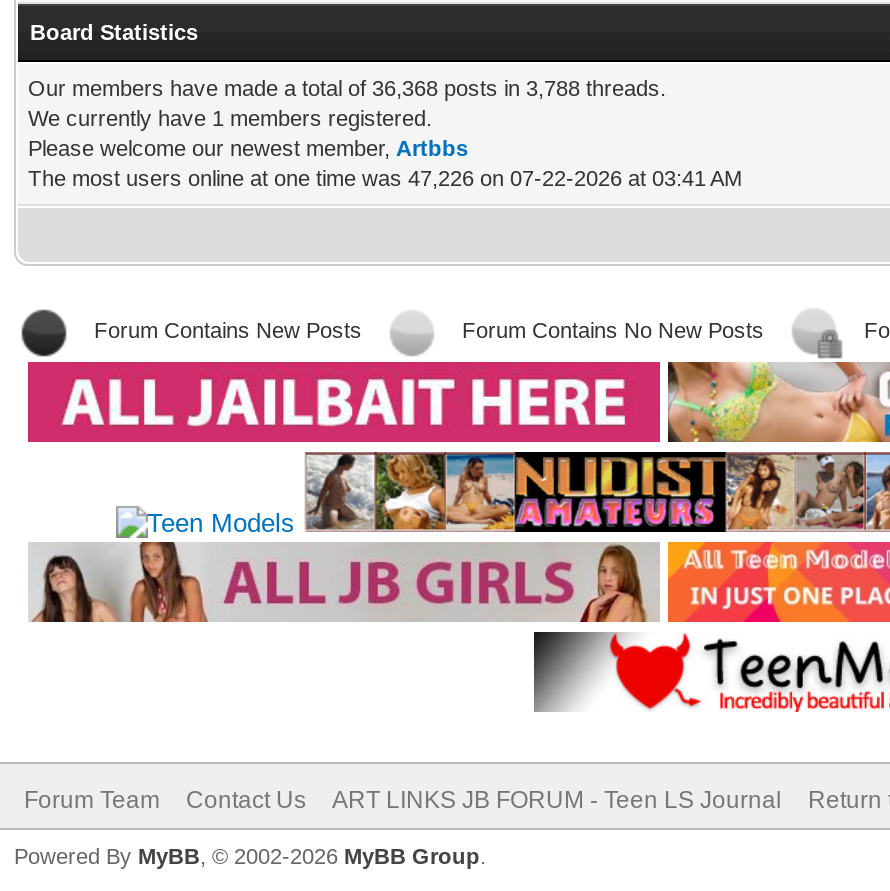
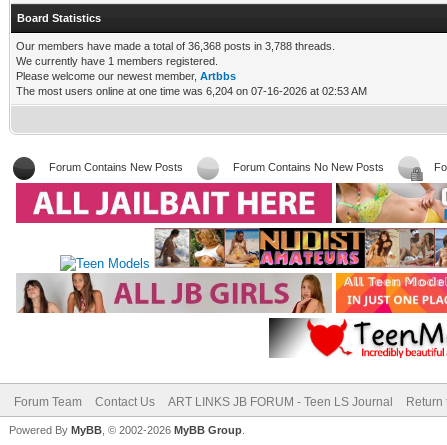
[28,166,742,190] The most users online at one time was 47,226 on 07-22-2026 at 03:41 AM -> [16,85,367,97] The most users online at one time was 6,204 on 07-16-2026 at 02:53 AM

